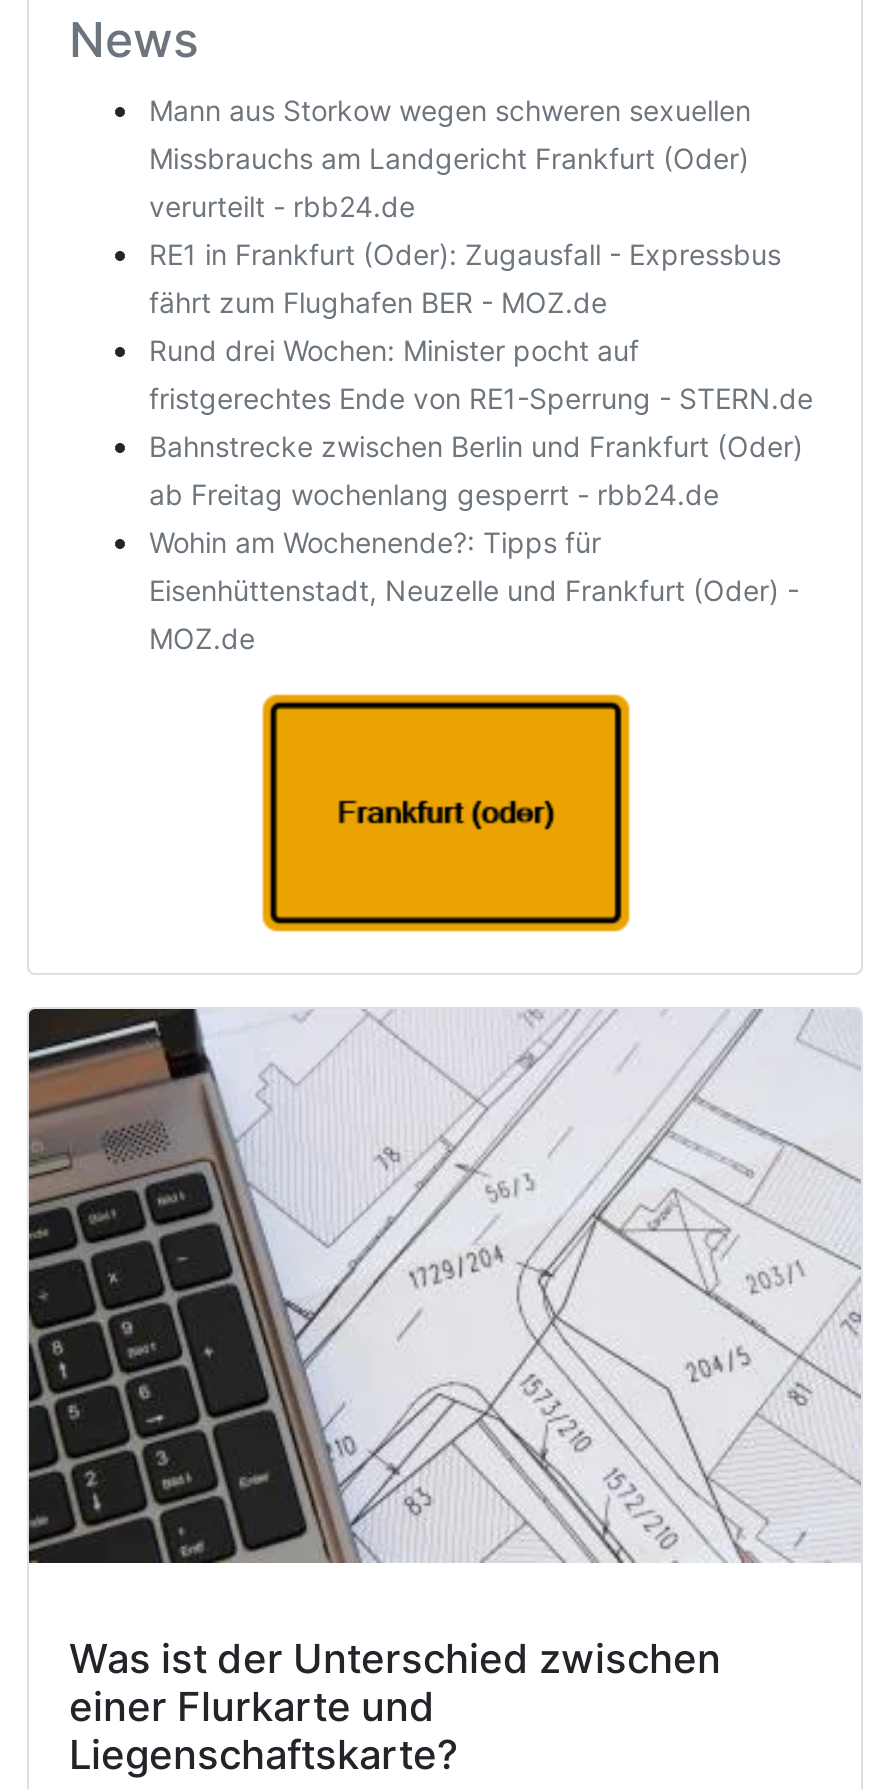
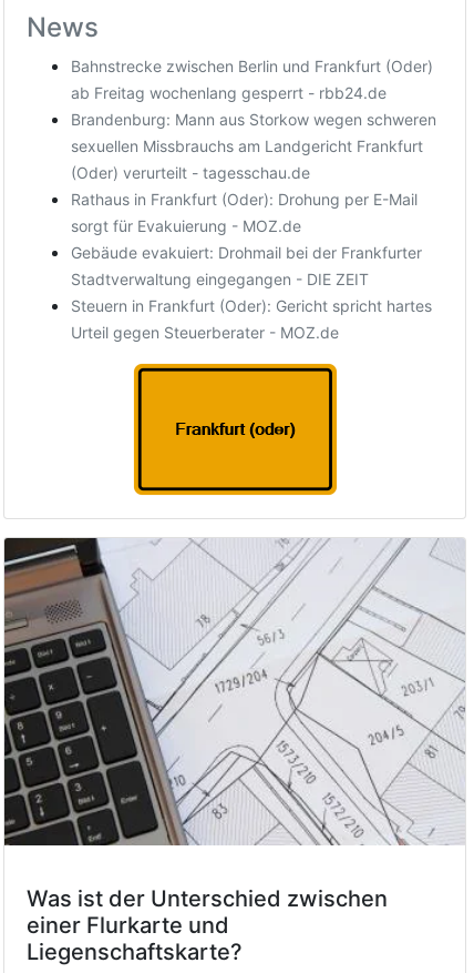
[149,93,813,415] Mann aus Storkow wegen schweren sexuellen | Missbrauchs am Landgericht Frankfurt (Oder) | verurteilt - rbb24.de | RE1 in Frankfurt (Oder): Zugausfall - Expressbus | fährt zum Flughafen BER - MOZ.de | Rund drei Wochen: Minister pocht auf | fristgerechtes Ende von RE1-Sperrung - STERN.de -> none
moved [149,429,803,511] -> [71,57,433,102]: Bahnstrecke zwischen Berlin und Frankfurt (Oder) | ab Freitag wochenlang gesperrt - rbb24.de
[149,525,799,655] Wohin am Wochenende?: Tipps für | Eisenhüttenstadt, Neuzelle und Frankfurt (Oder) - | MOZ.de -> [71,110,436,342] Brandenburg: Mann aus Storkow wegen schweren | sexuellen Missbrauchs am Landgericht Frankfurt | (Oder) verurteilt - tagesschau.de | Rathaus in Frankfurt (Oder): Drohung per E-Mail | sorgt für Evakuierung - MOZ.de | Gebäude evakuiert: Drohmail bei der Frankfurter | Stadtverwaltung eingegangen - DIE ZEIT | Steuern in Frankfurt (Oder): Gericht spricht hartes | Urteil gegen Steuerberater - MOZ.de

